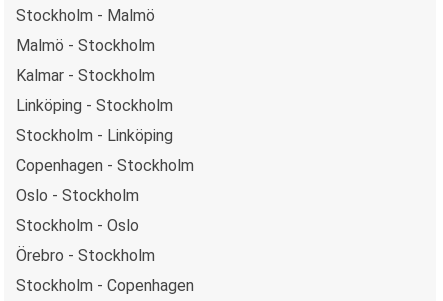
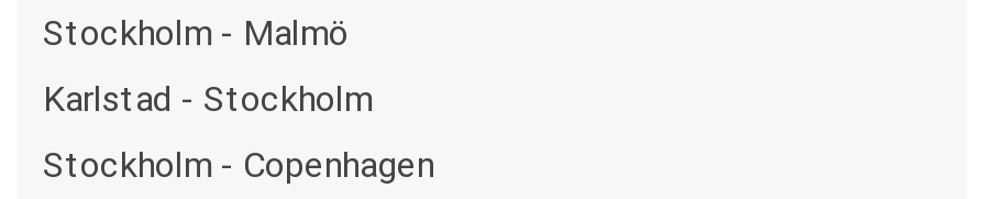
[16,36,194,265] Malmö - Stockholm | Kalmar - Stockholm | Linköping - Stockholm | Stockholm - Linköping | Copenhagen - Stockholm | Oslo - Stockholm | Stockholm - Oslo | Örebro - Stockholm -> [43,77,373,119] Karlstad - Stockholm

